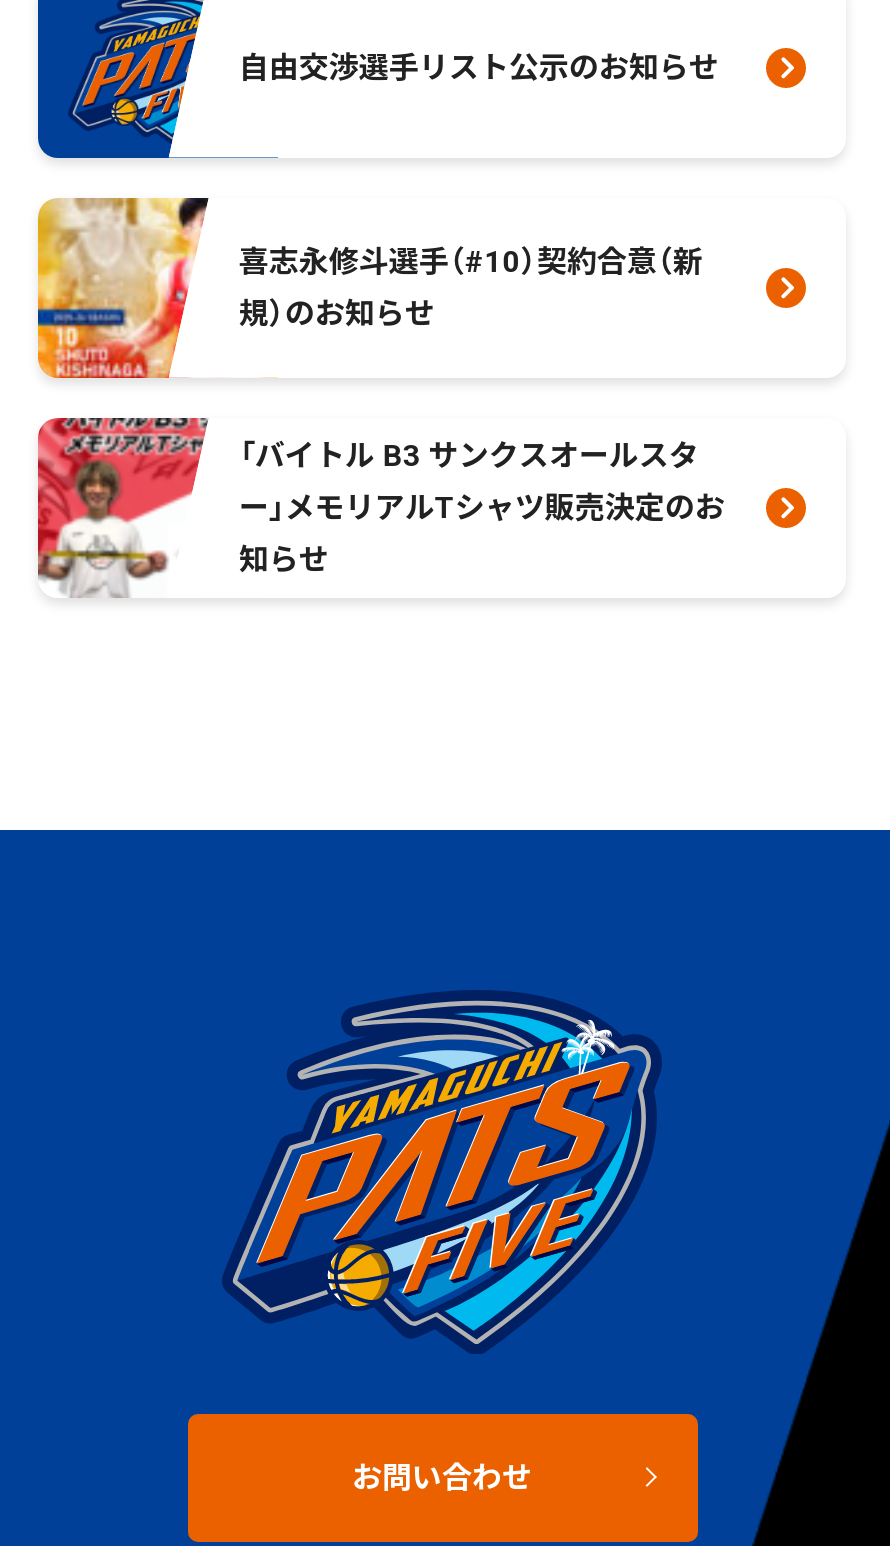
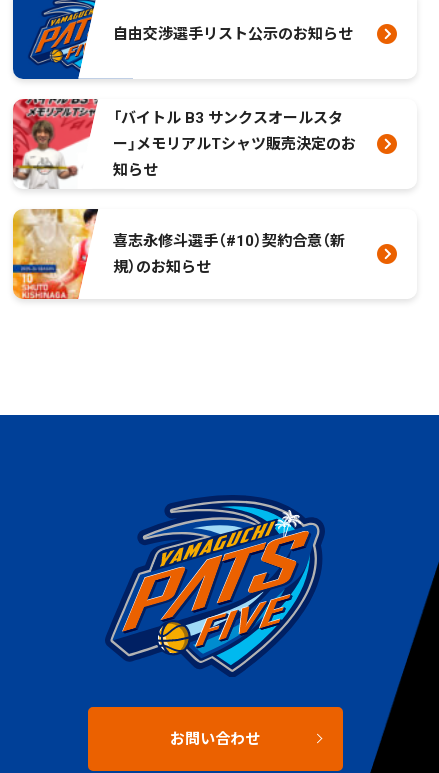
moved [36,196,703,380] -> [12,208,345,300]: [image] | 喜志永修斗選手（#10）契約合意（新 | 規）のお知らせ
moved [34,414,725,602] -> [11,97,356,191]: [image] | 「バイトル B3 サンクスオールスタ | ー」メモリアルTシャツ販売決定のお | 知らせ

